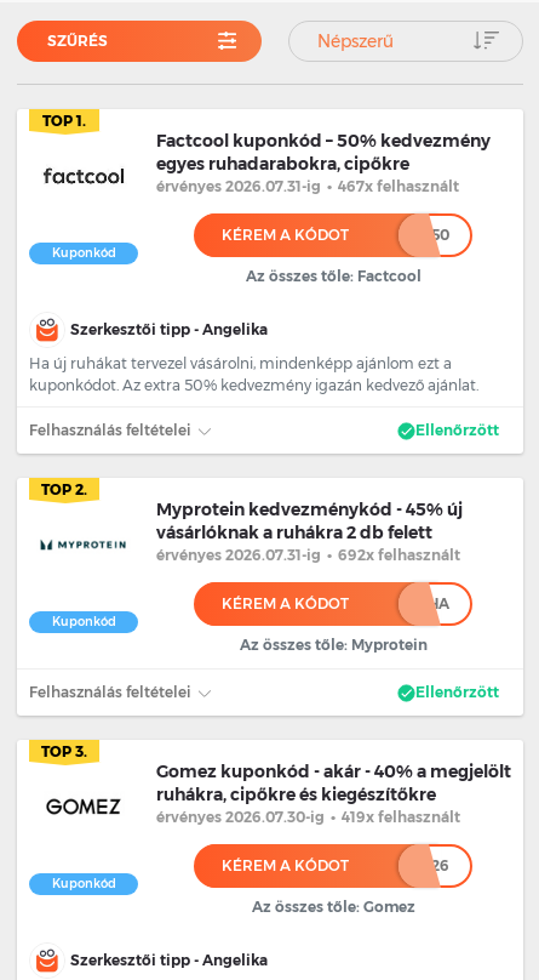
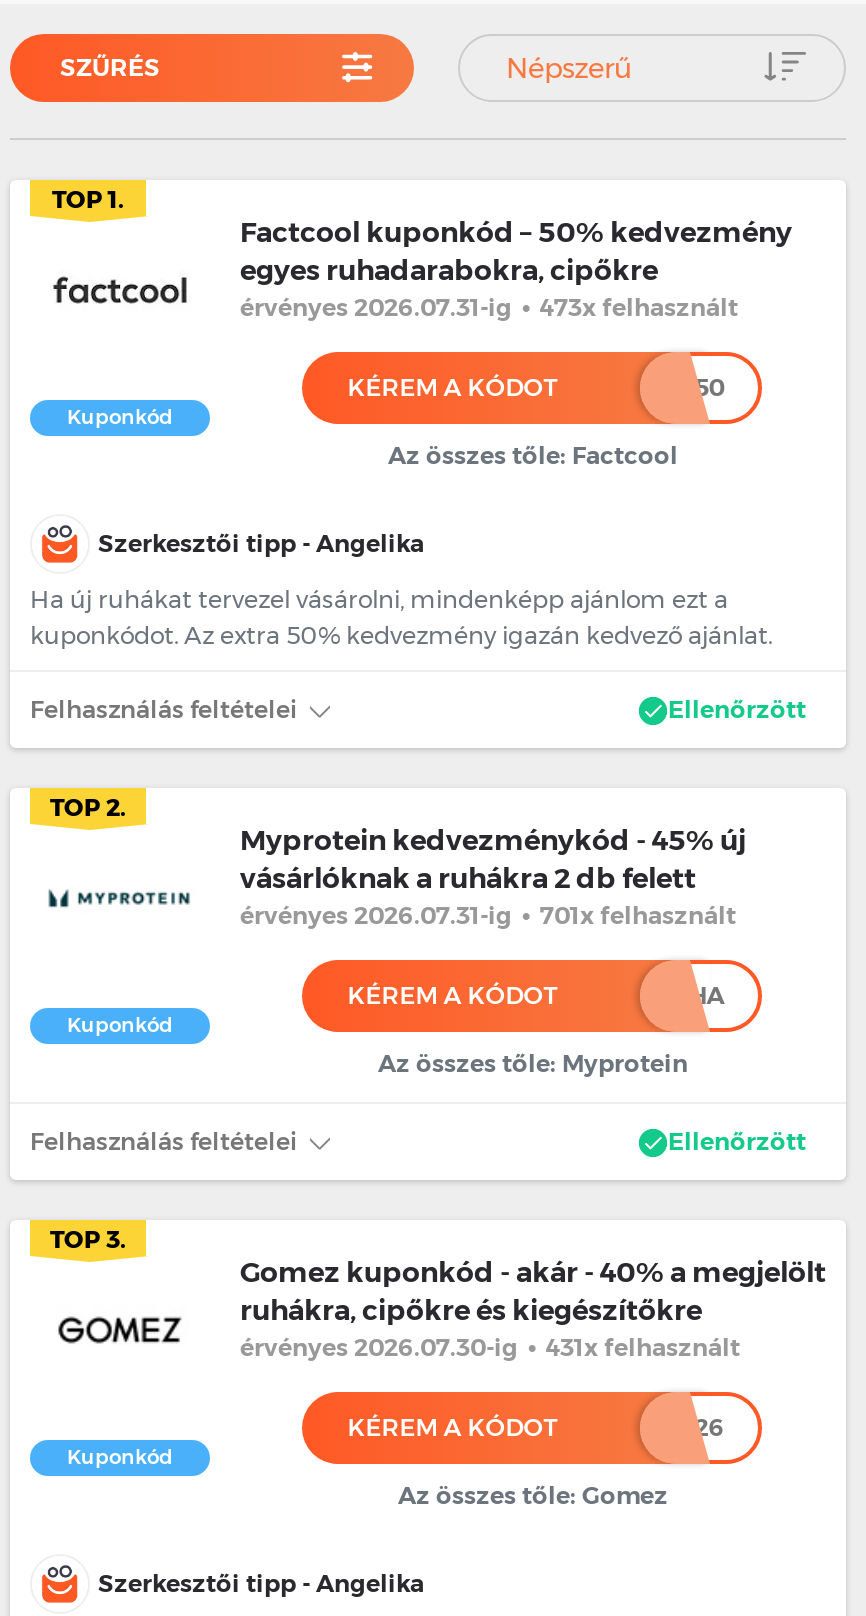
[156,177,459,195] érvényes 2026.07.31-ig • 467x felhasznált -> [240,292,738,322] érvényes 2026.07.31-ig • 473x felhasznált
[156,546,460,564] érvényes 2026.07.31-ig • 692x felhasznált -> [240,900,736,930] érvényes 2026.07.31-ig • 701x felhasznált
[156,808,460,826] érvényes 2026.07.30-ig • 419x felhasznált -> [240,1332,740,1362] érvényes 2026.07.30-ig • 431x felhasznált

